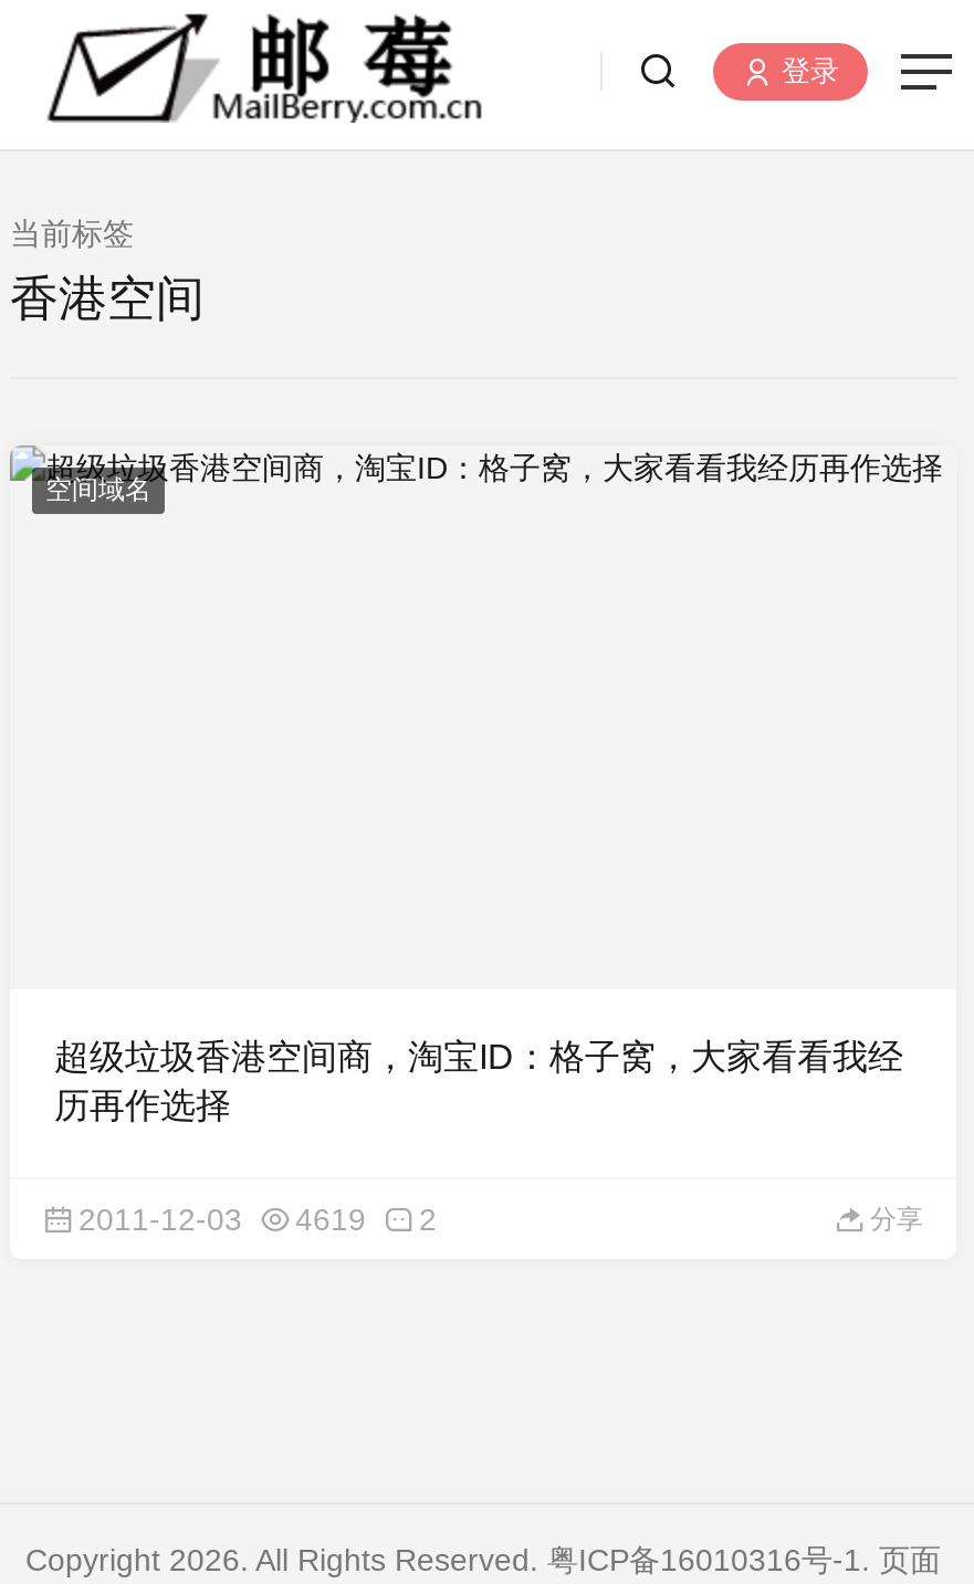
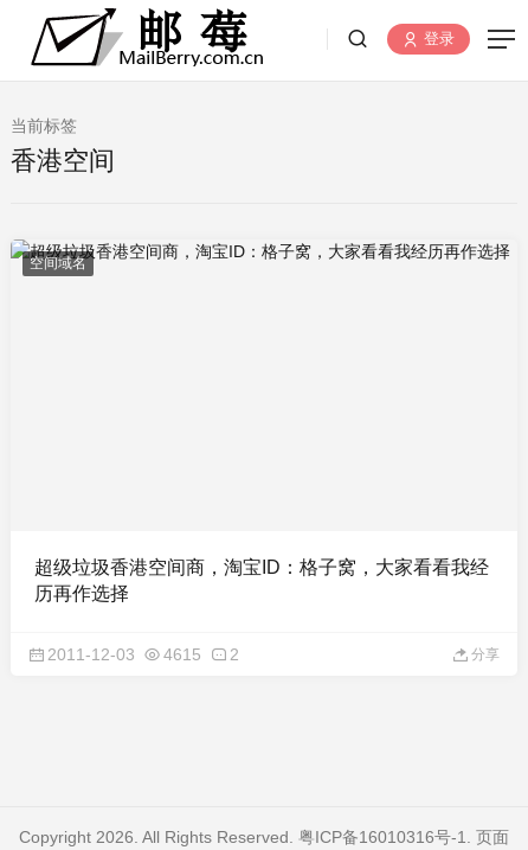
[78,1202,437,1237] 2011-12-03 4619 2 -> [47,645,239,664] 2011-12-03 4615 2

